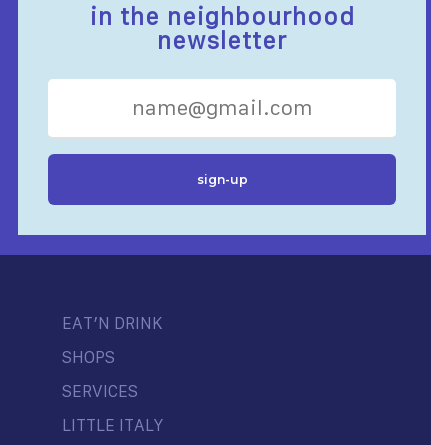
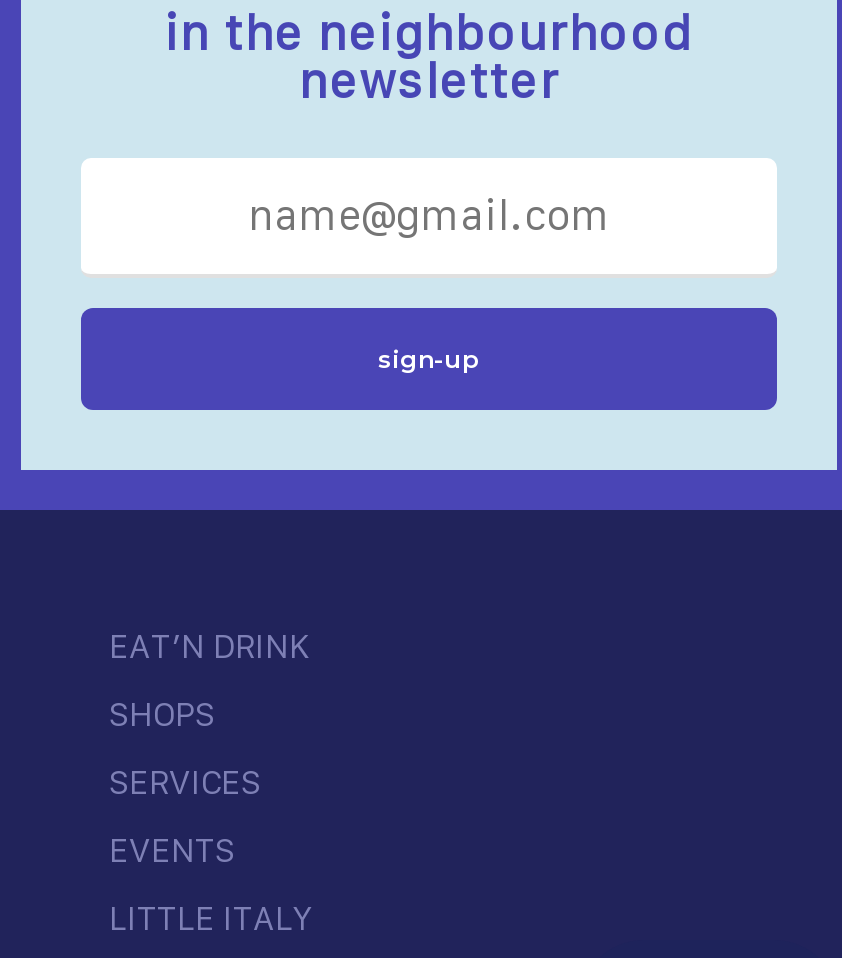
none -> [109,832,235,868] EVENTS

